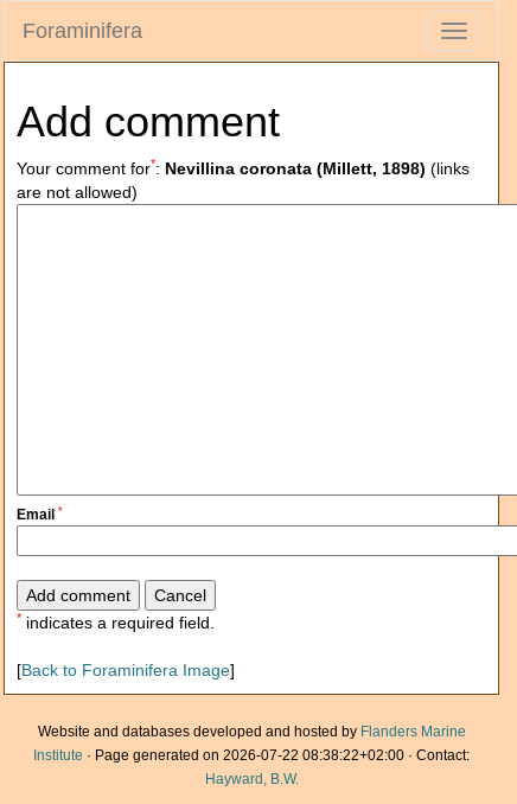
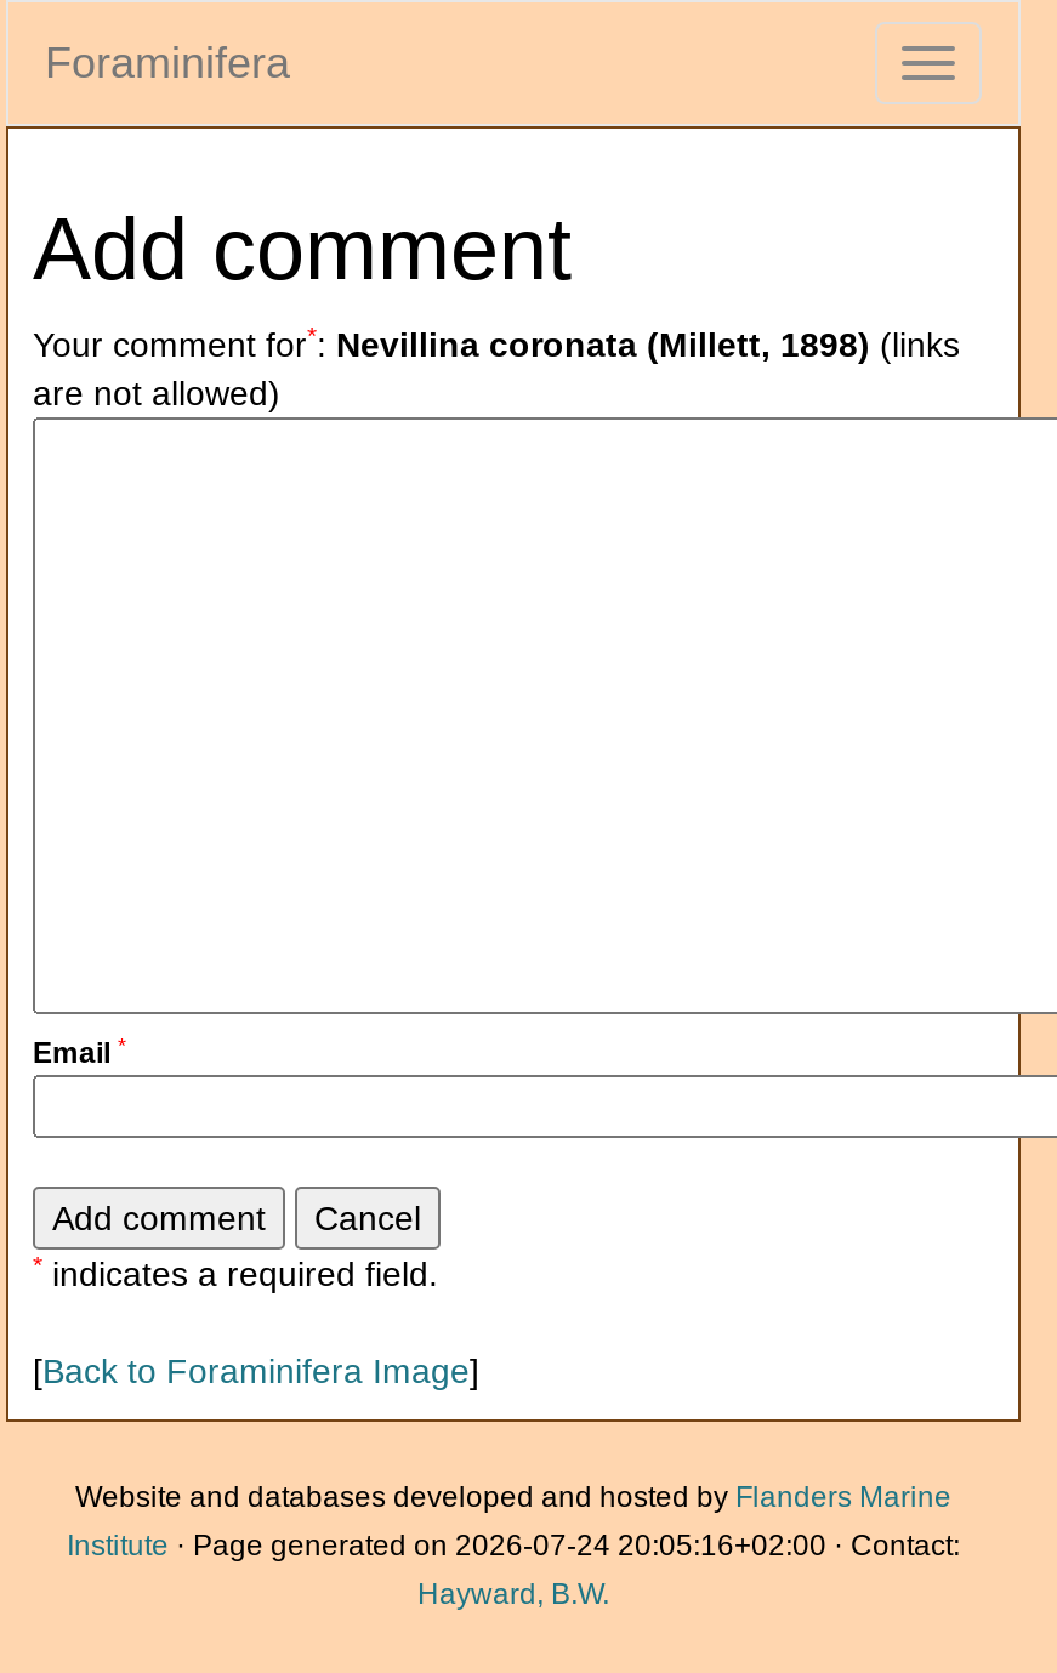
[33,747,470,764] Institute · Page generated on 2026-07-22 08:38:22+02:00 · Contact: -> [67,1529,960,1563] Institute · Page generated on 2026-07-24 20:05:16+02:00 · Contact:

